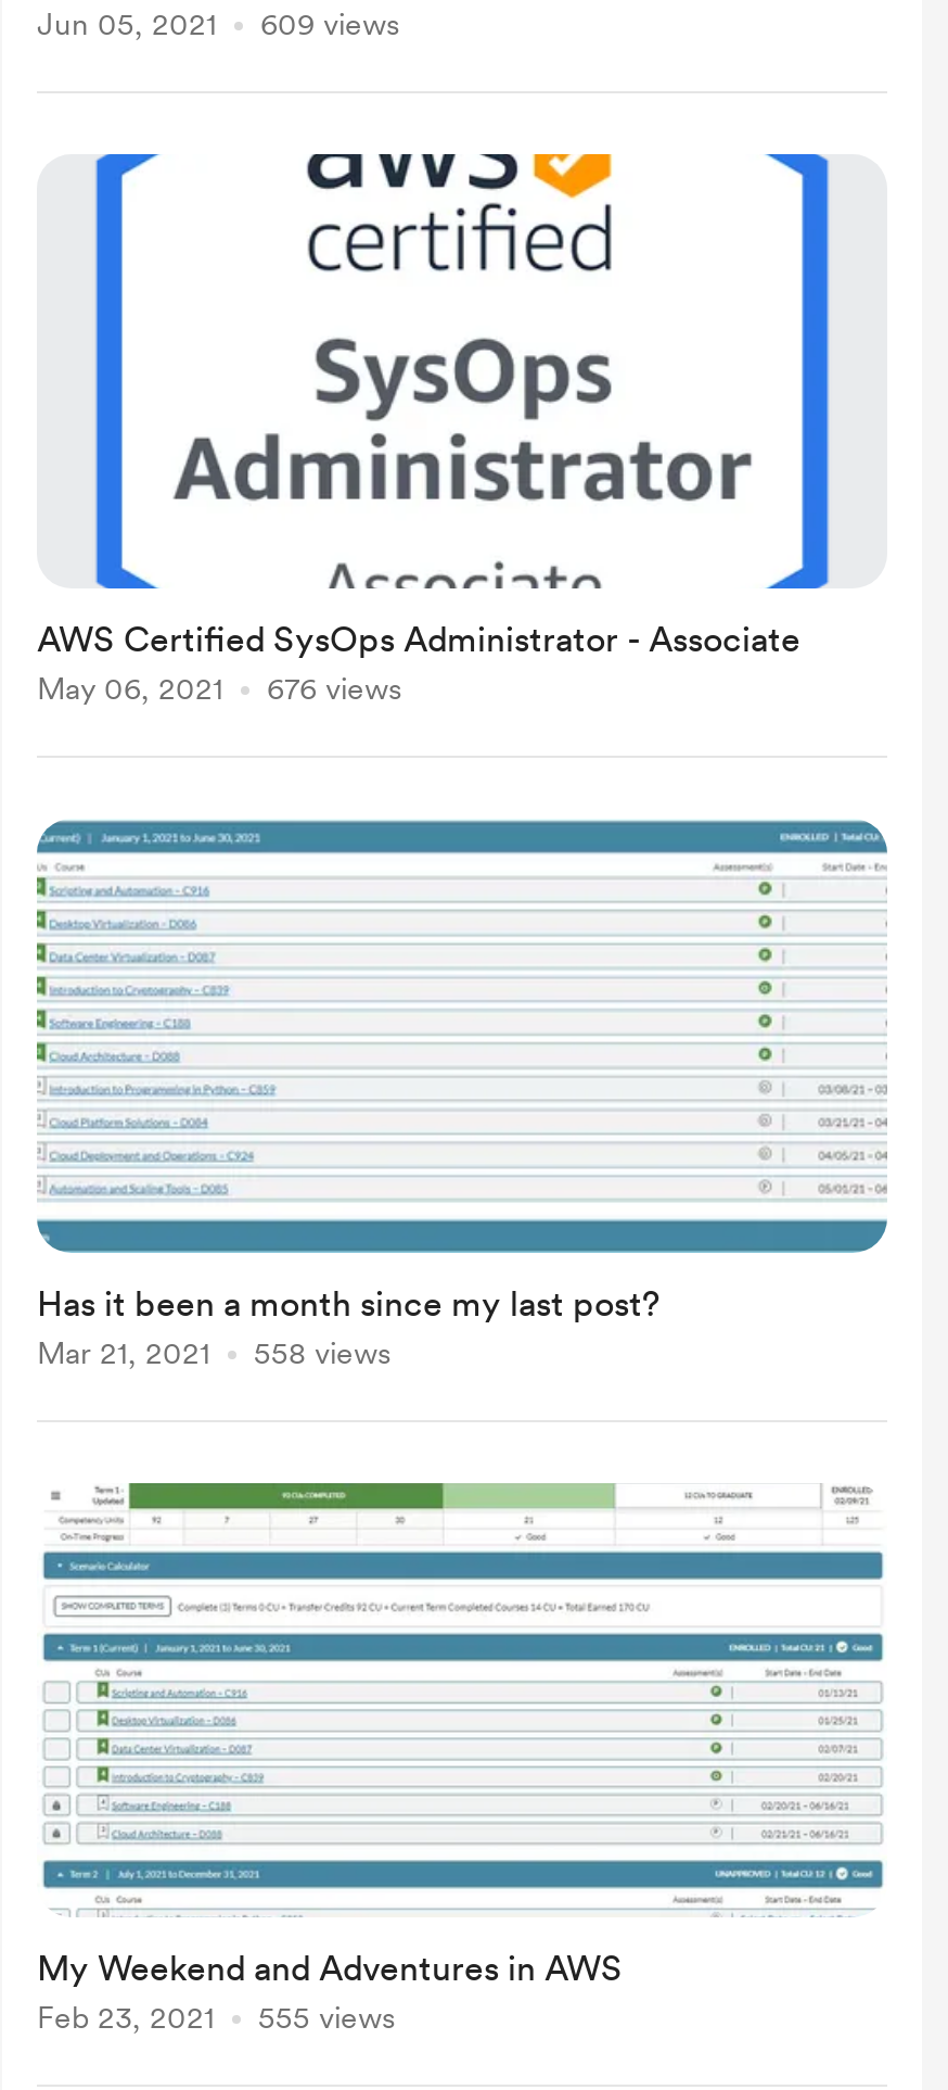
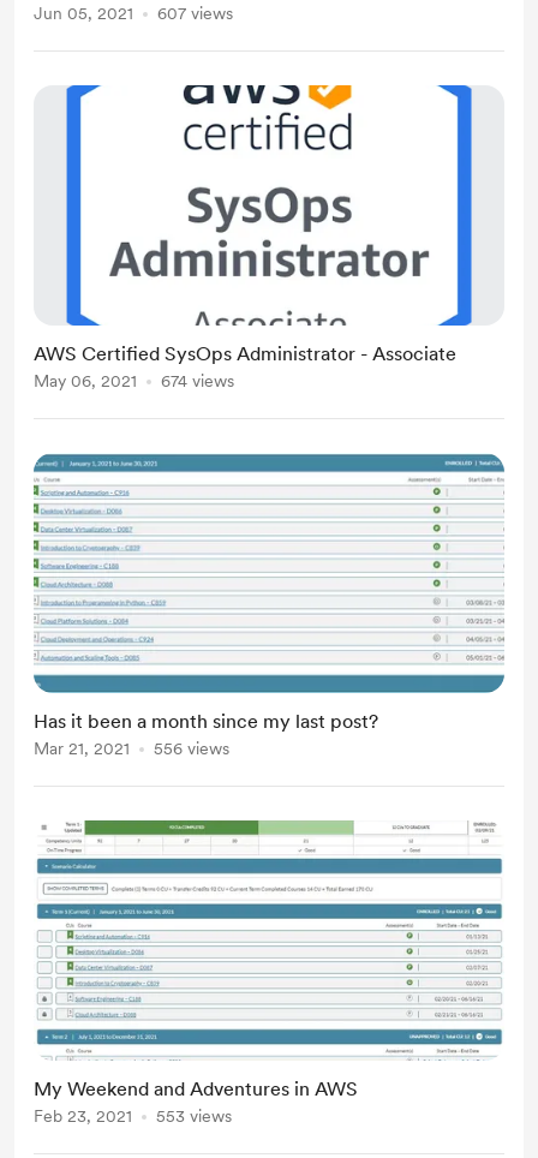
[37,7,399,41] Jun 05, 2021 609 views -> [34,4,233,23] Jun 05, 2021 607 views
[37,671,401,706] May 06, 2021 676 views -> [34,371,234,390] May 06, 2021 674 views
[37,1335,390,1370] Mar 21, 2021 558 views -> [34,739,229,758] Mar 21, 2021 556 views
[37,2000,395,2035] Feb 23, 2021 555 views -> [34,1106,232,1126] Feb 23, 2021 553 views

